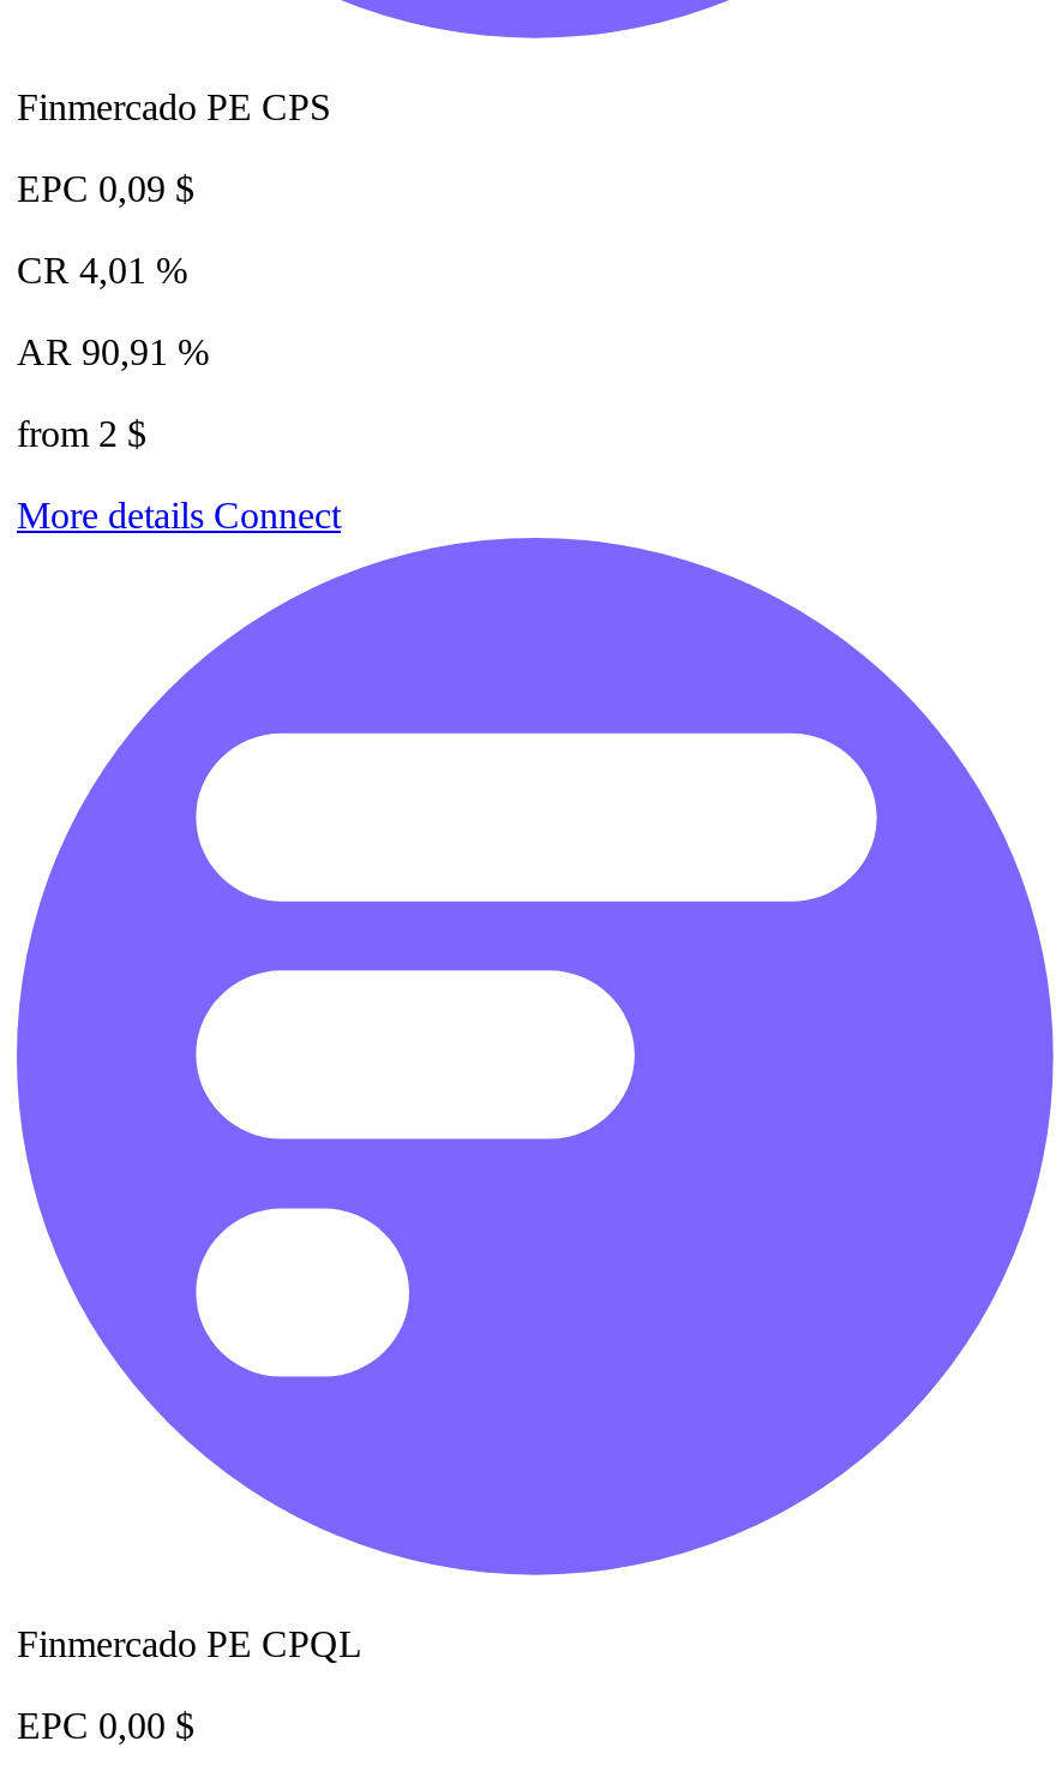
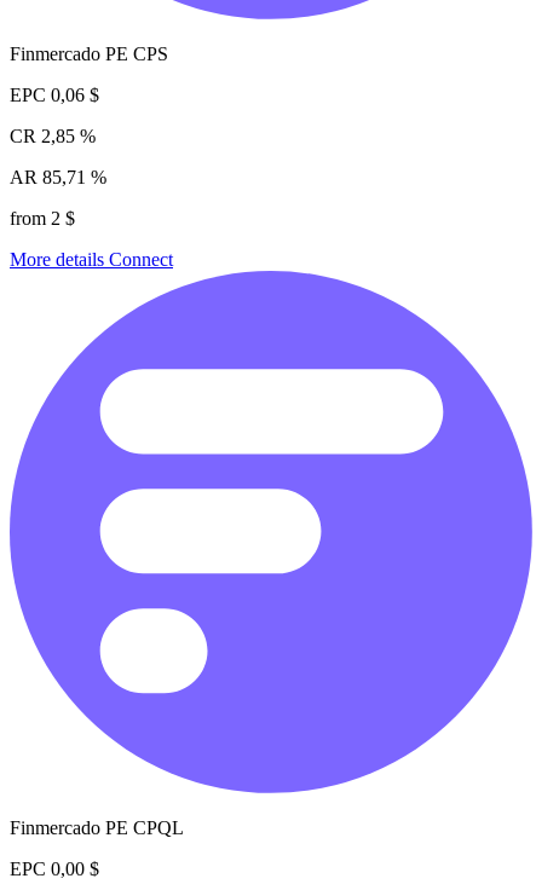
[17,168,194,209] EPC 0,09 $ -> [10,85,99,105] EPC 0,06 $
[17,250,187,291] CR 4,01 % -> [10,126,96,146] CR 2,85 %
[17,332,209,372] AR 90,91 % -> [10,167,106,188] AR 85,71 %

